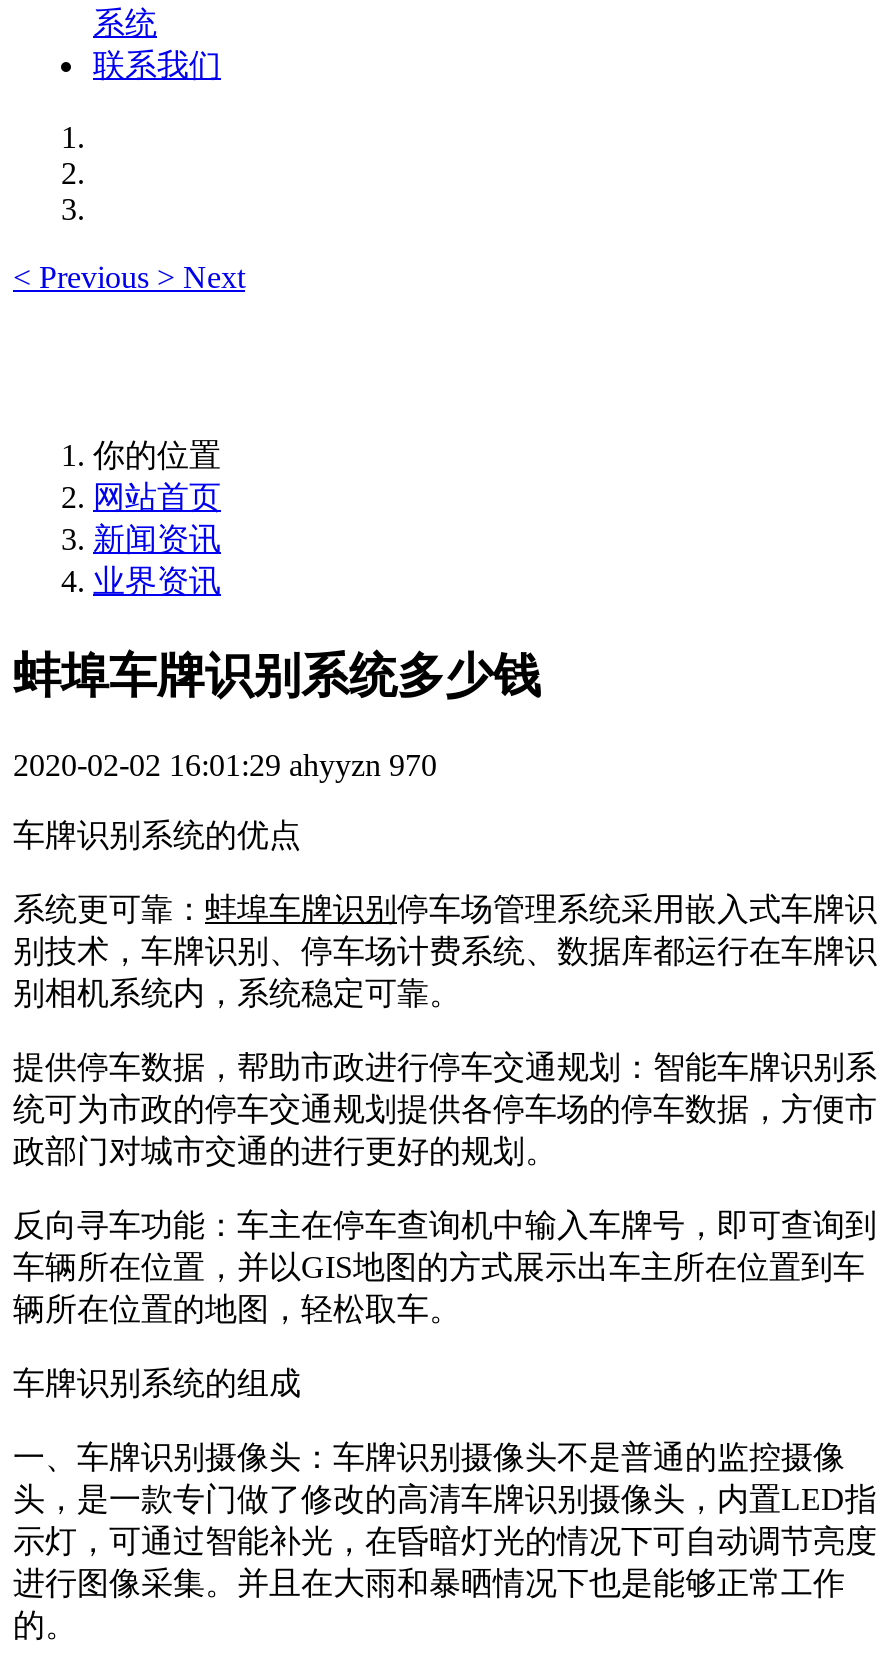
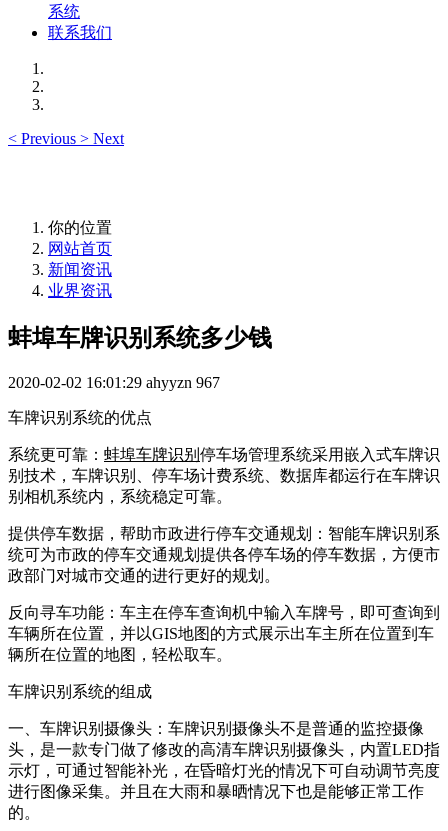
[13,748,437,782] 2020-02-02 16:01:29 ahyyzn 970 -> [8,374,220,391] 2020-02-02 16:01:29 ahyyzn 967

